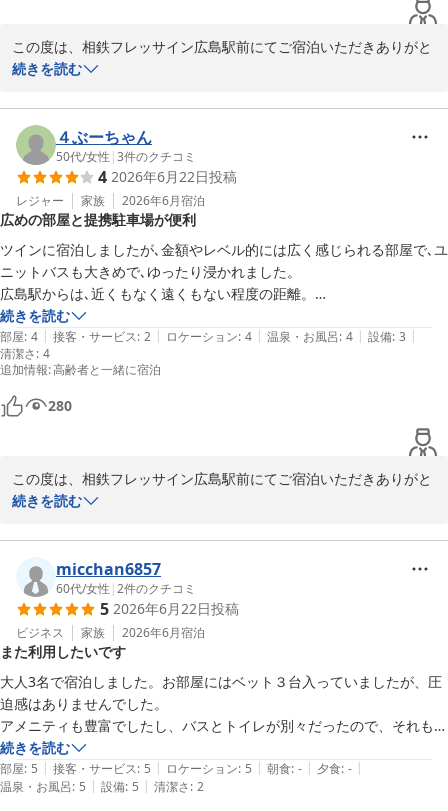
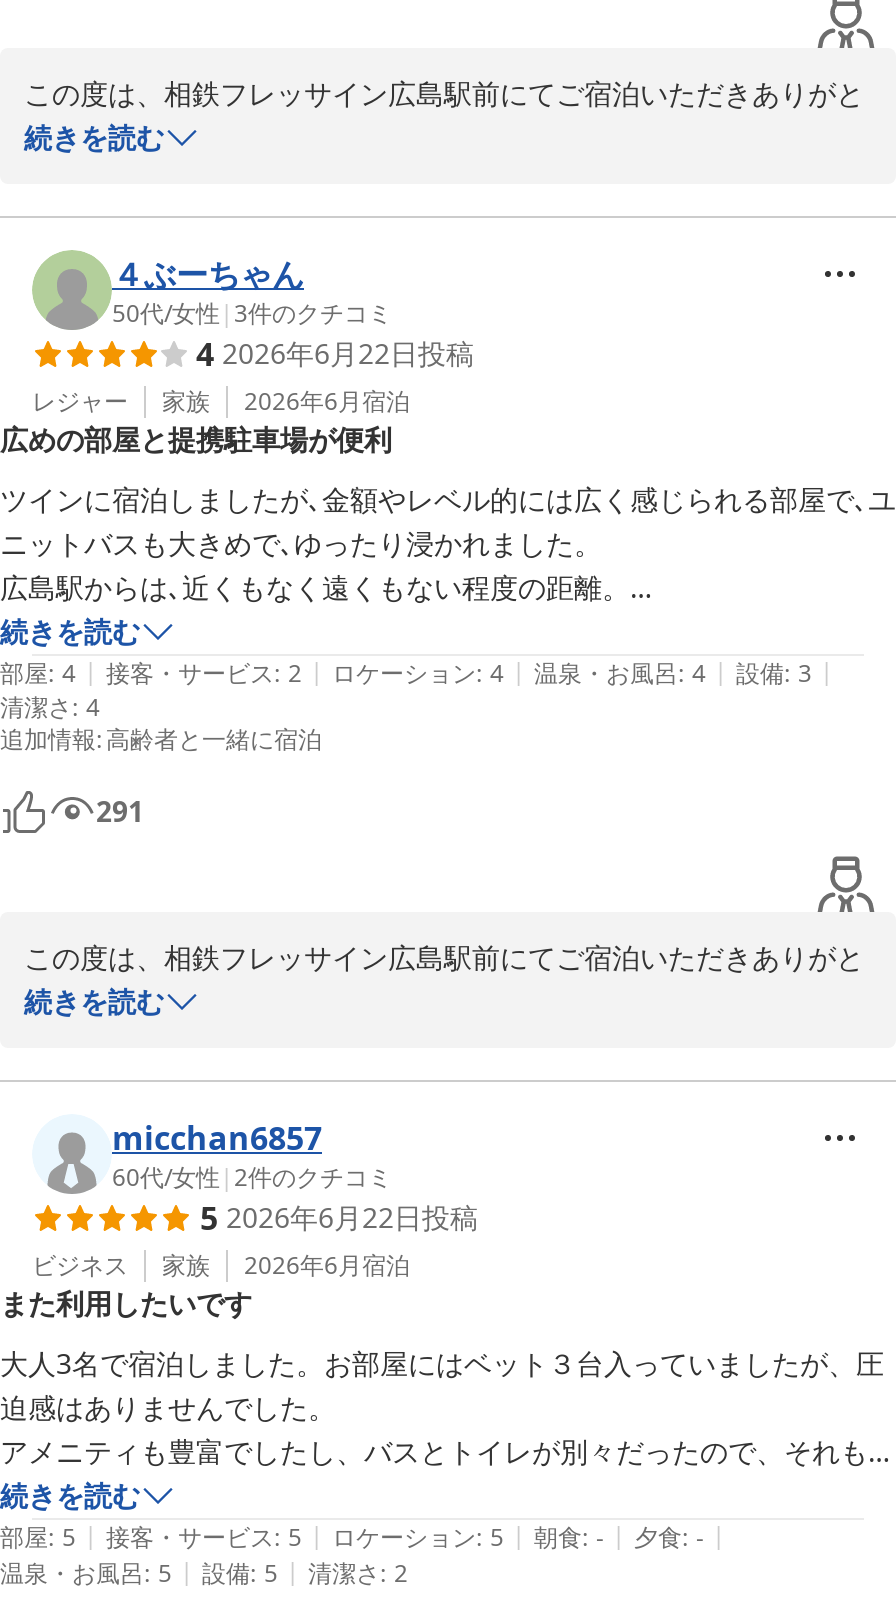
[48,396,72,415] 280 -> [96,792,144,830] 291

